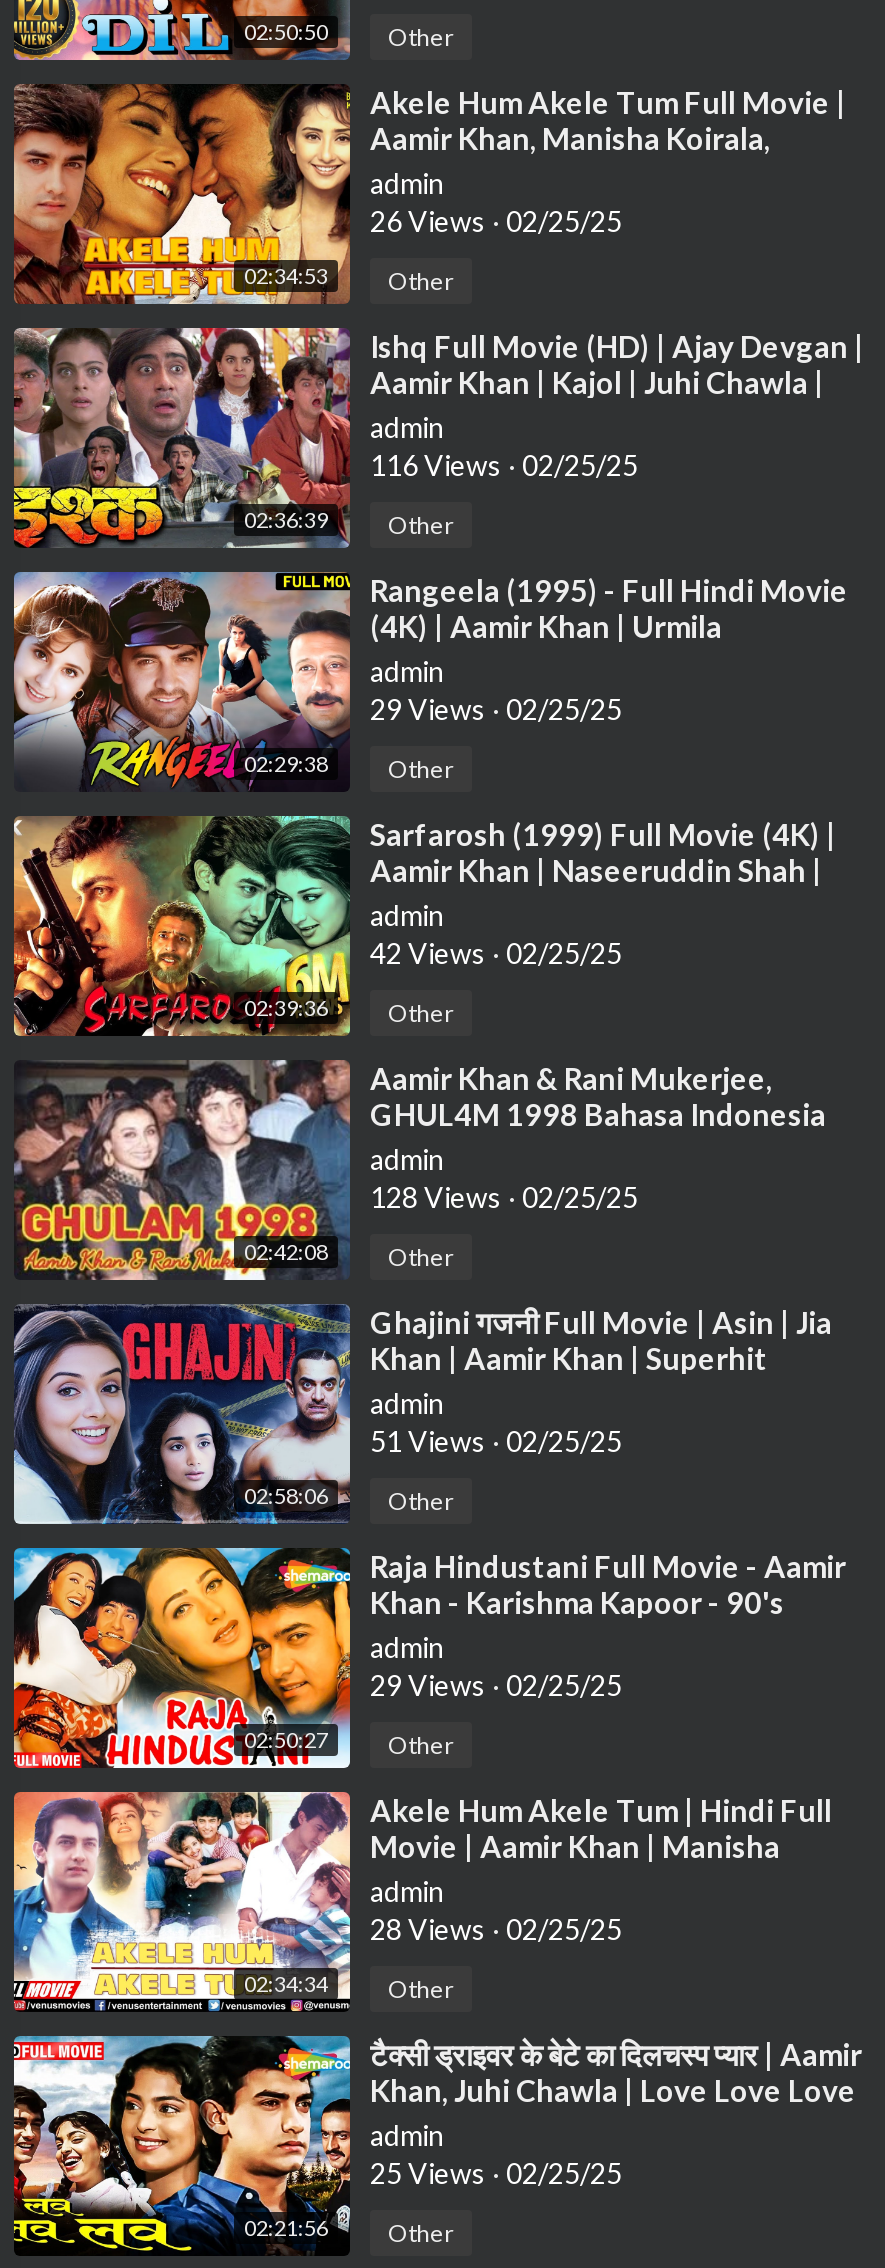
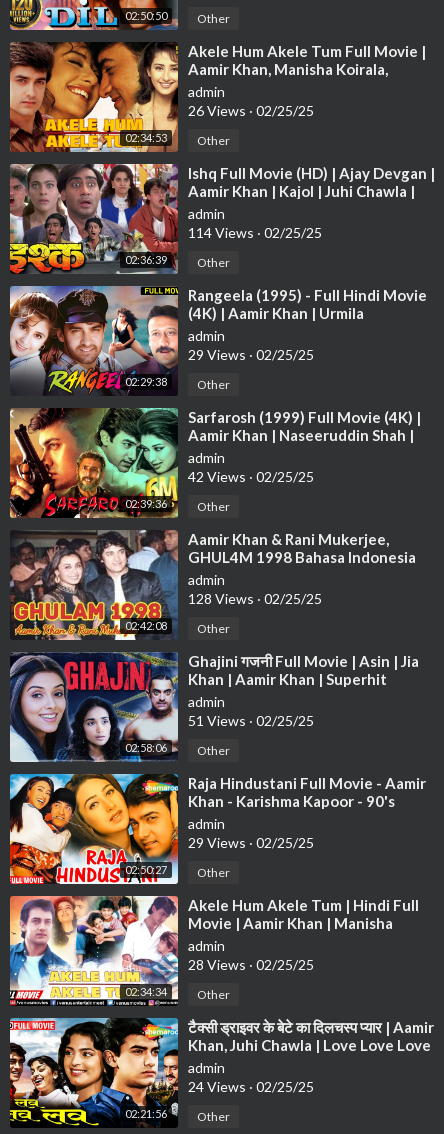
[370,449,638,483] 116 Views · 02/25/25 -> [188,224,322,241] 114 Views · 02/25/25
[370,2157,622,2191] 25 Views · 02/25/25 -> [188,1078,314,1095] 24 Views · 02/25/25

